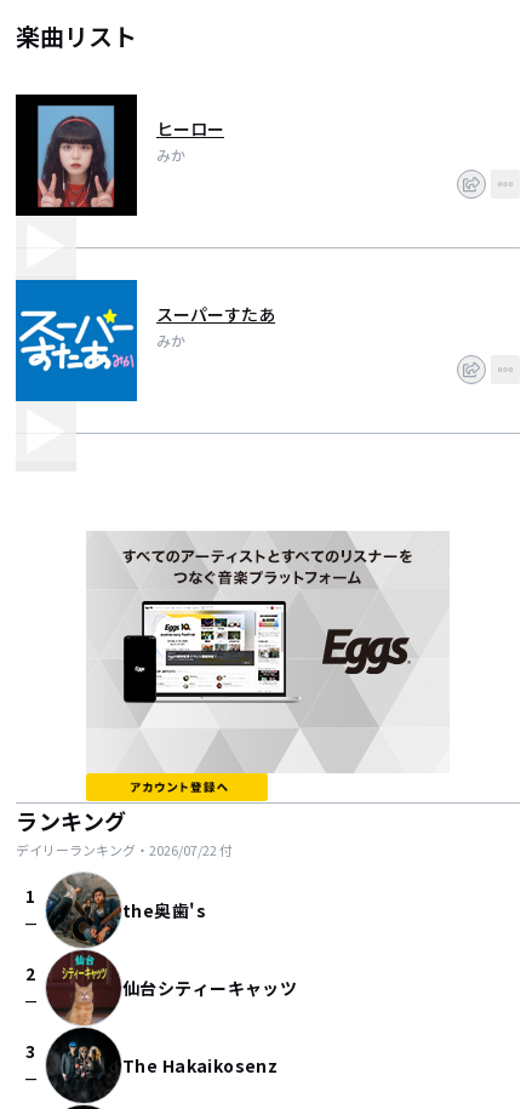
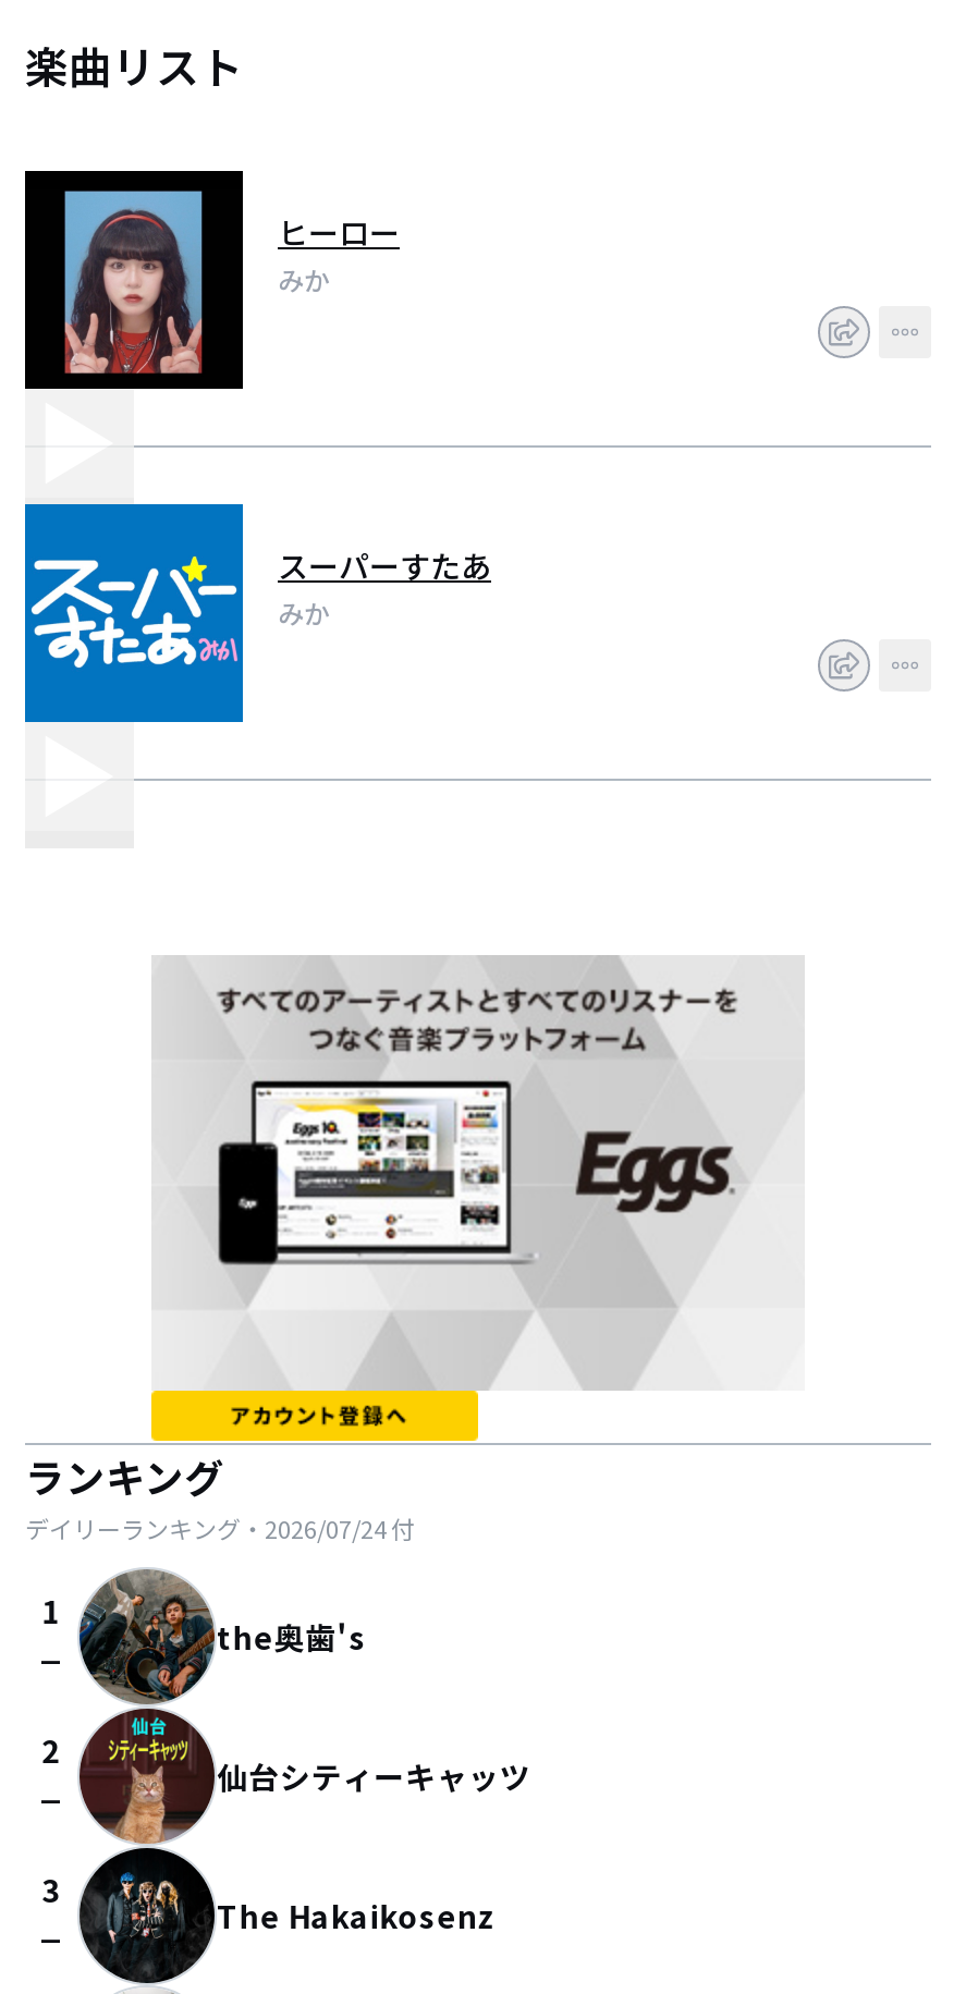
[16,840,233,859] デイリーランキング・2026/07/22付 -> [25,1510,415,1545] デイリーランキング・2026/07/24付

